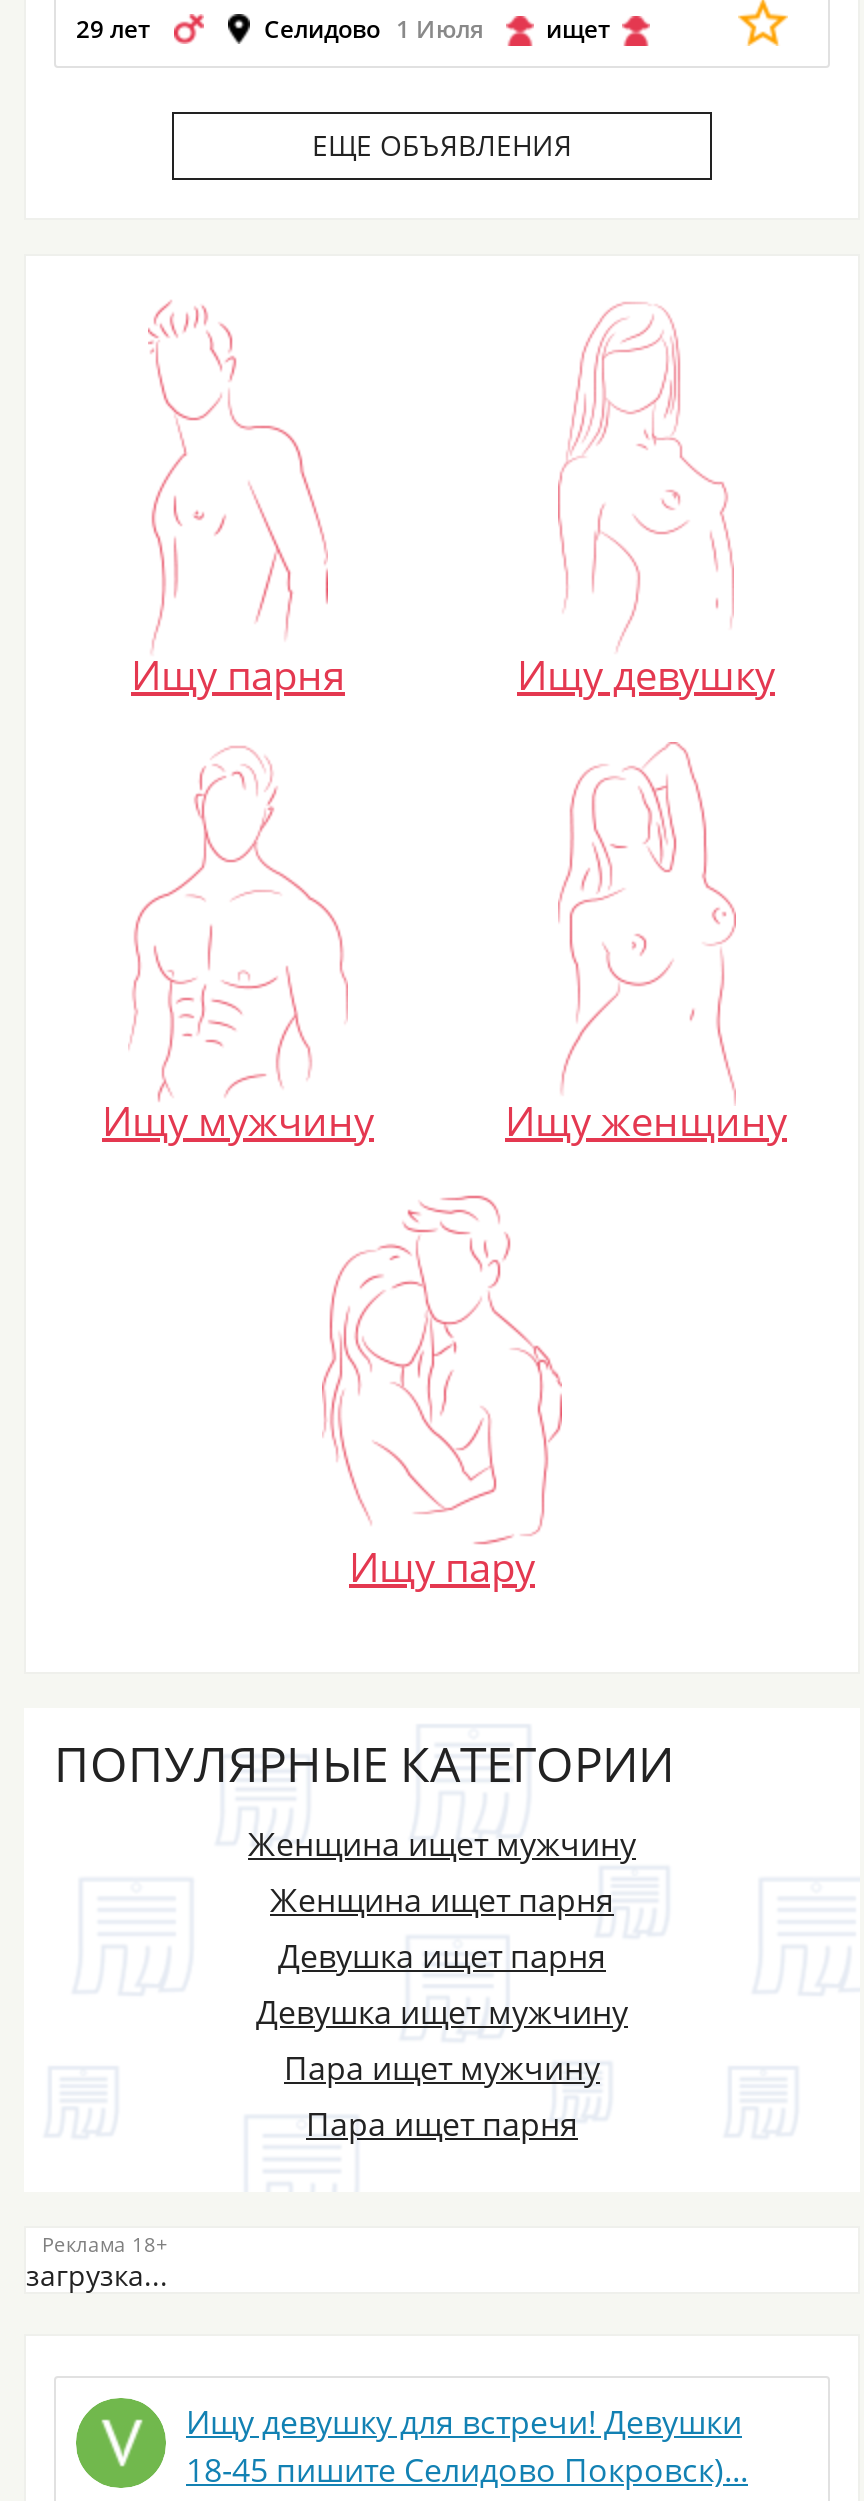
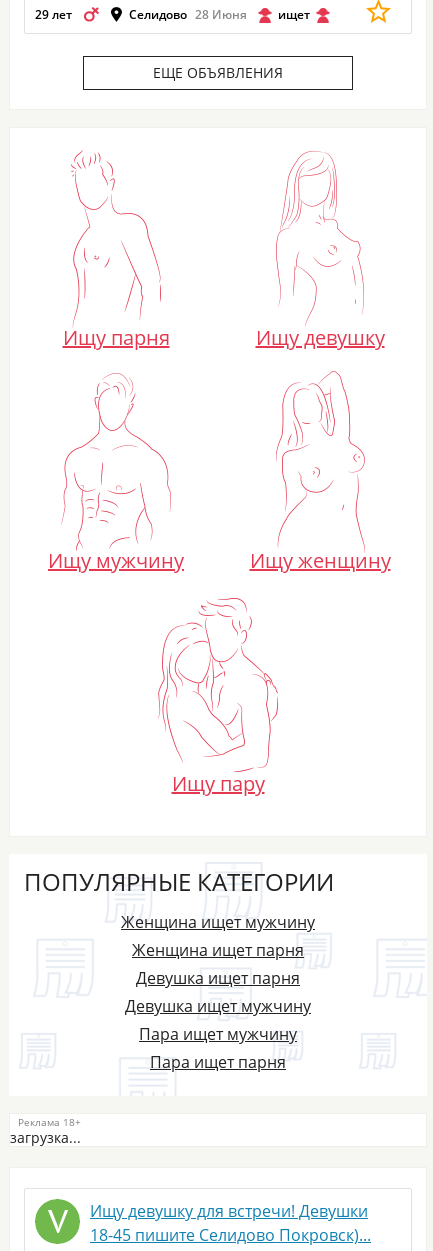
[264,11,484,45] Селидово 1 Июля -> [129,6,247,23] Селидово 28 Июня

